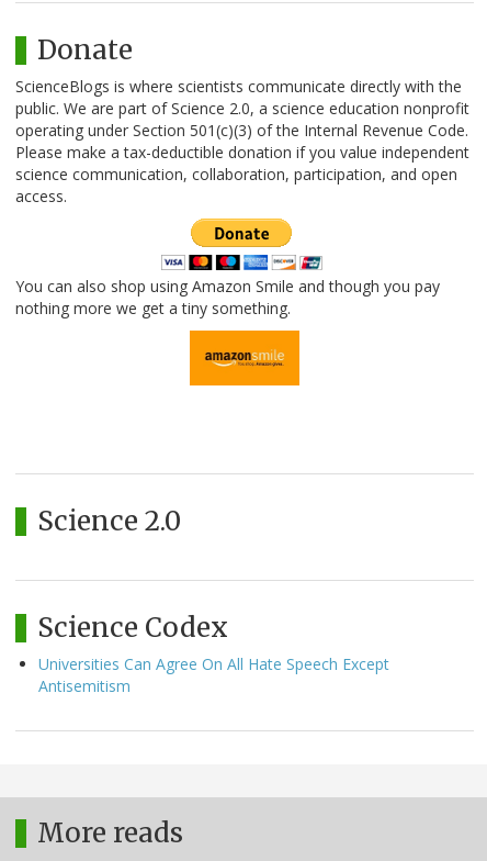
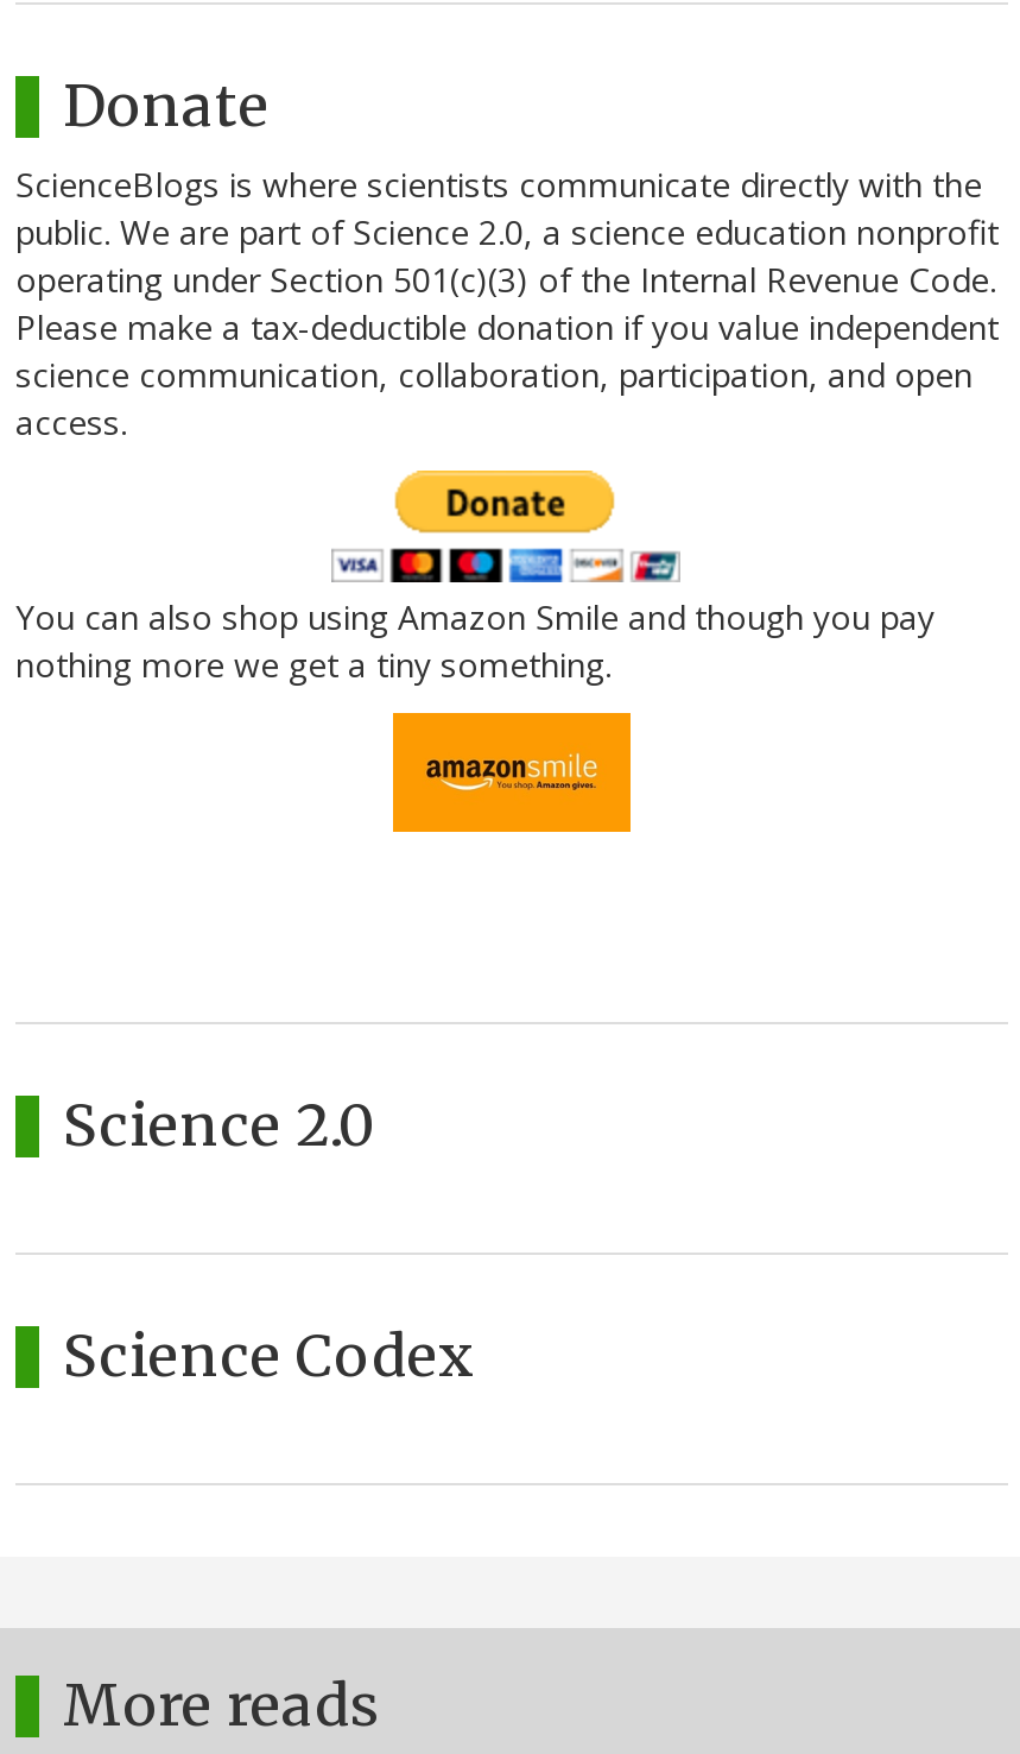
[38,653,389,696] Universities Can Agree On All Hate Speech Except | Antisemitism -> none

